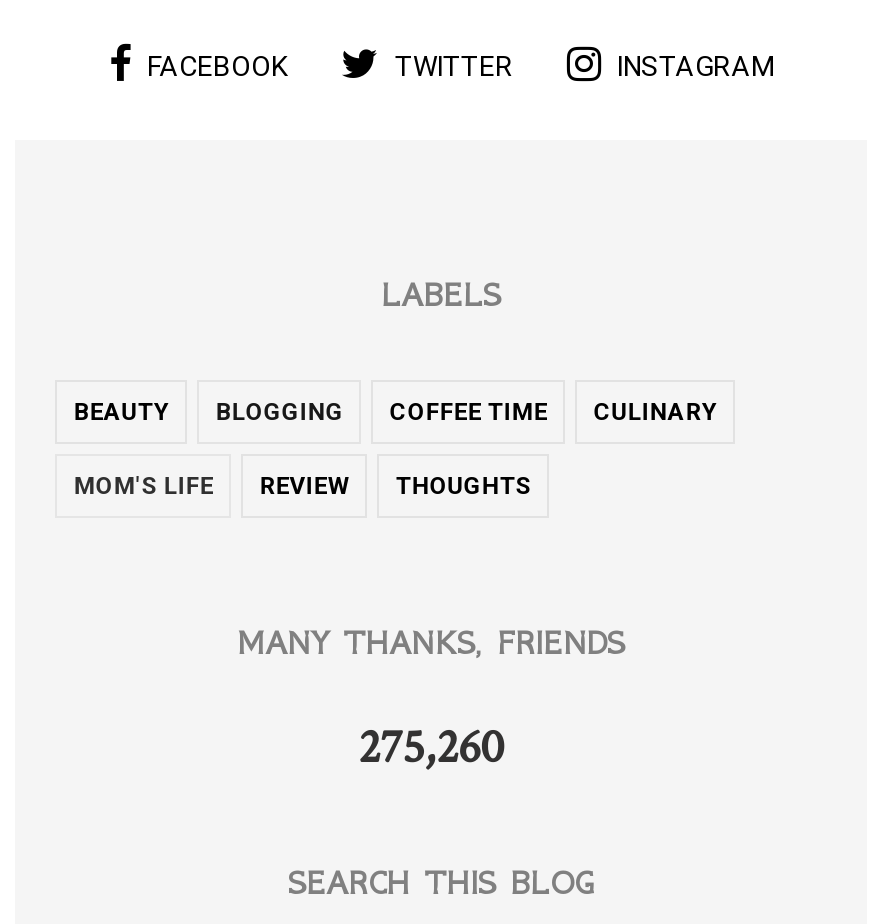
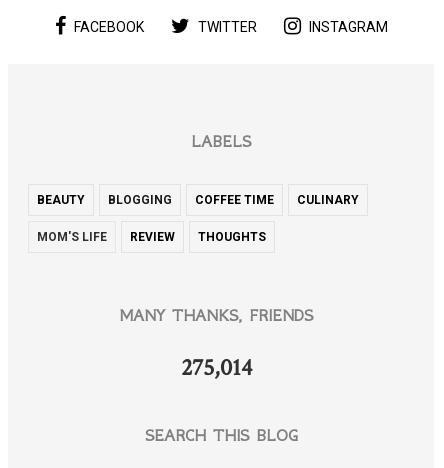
[358,715,504,777] 275,260 -> [180,352,251,383] 275,014

